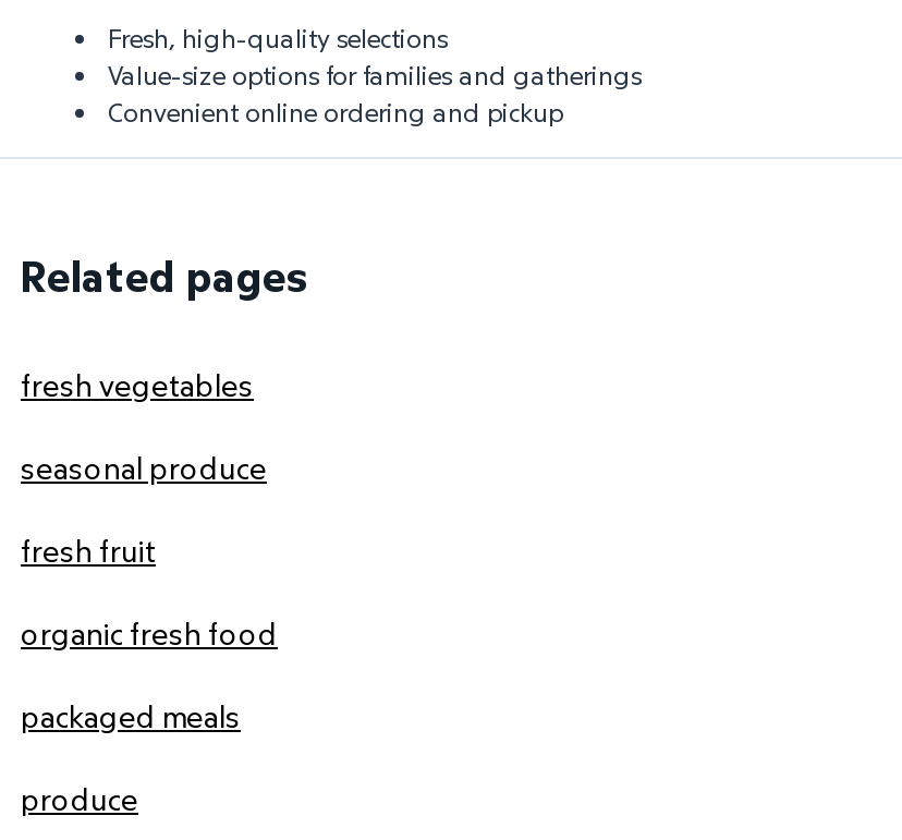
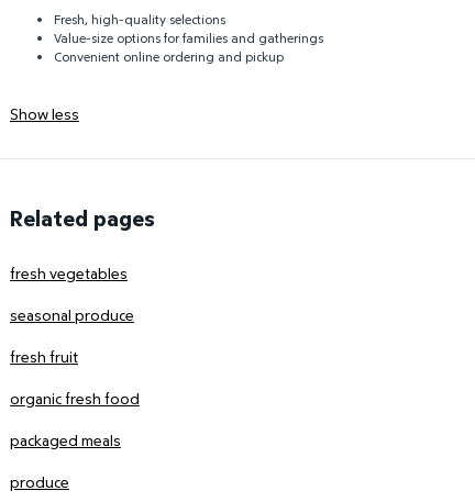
none -> [10,103,79,124] Show less

